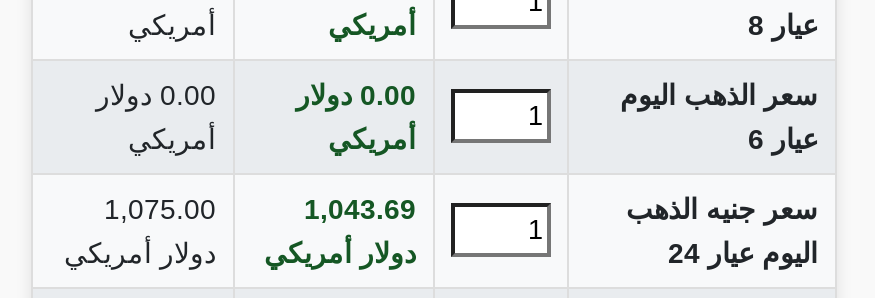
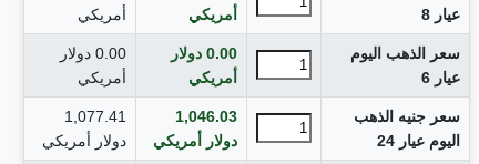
[104,192,216,224] 1,075.00 -> [64,107,126,125] 1,077.41
[304,192,416,224] 1,043.69 -> [175,107,237,125] 1,046.03

